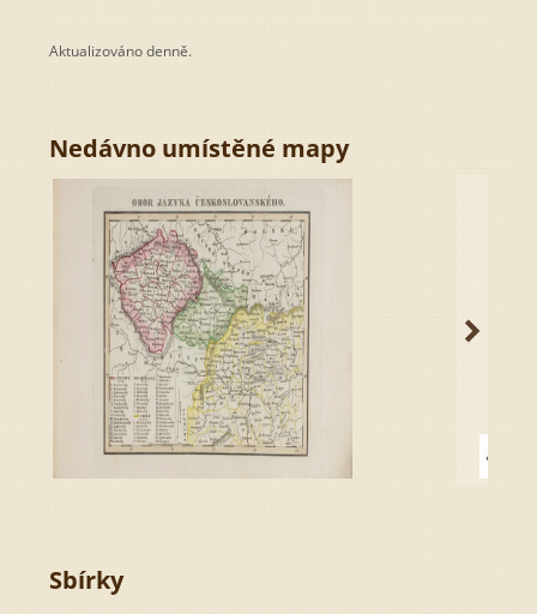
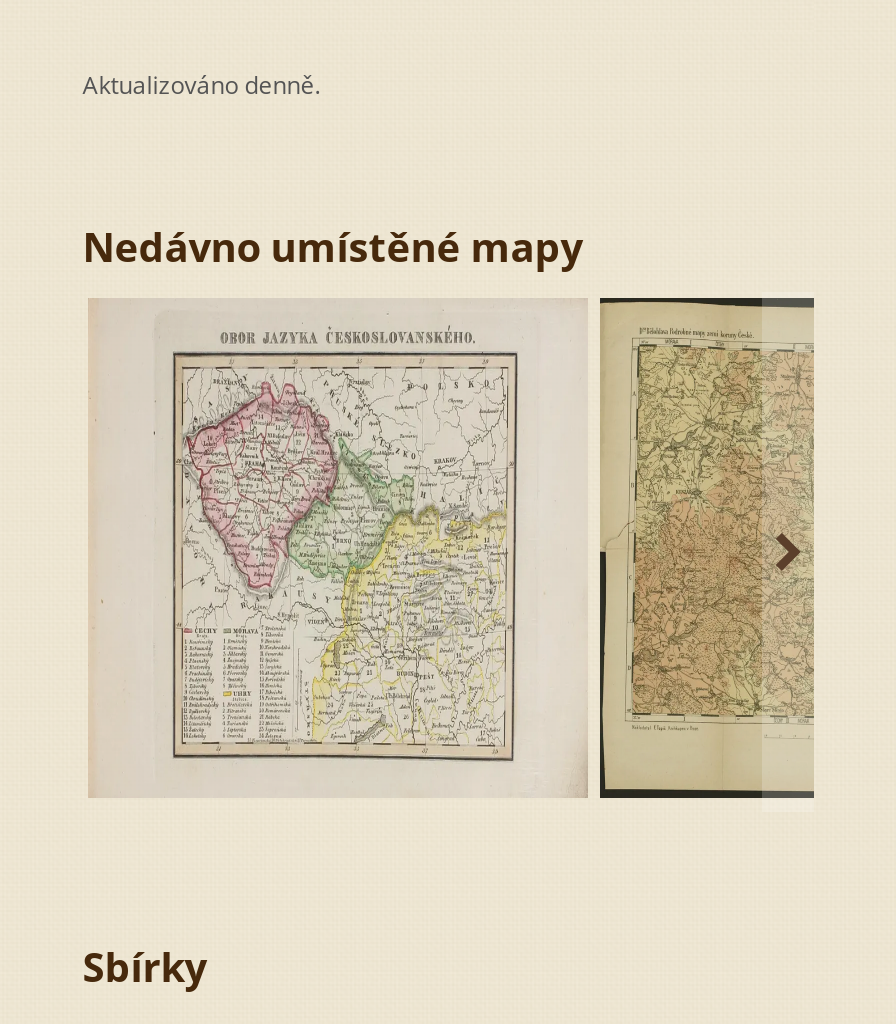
none -> [598,296,816,800] [image]

